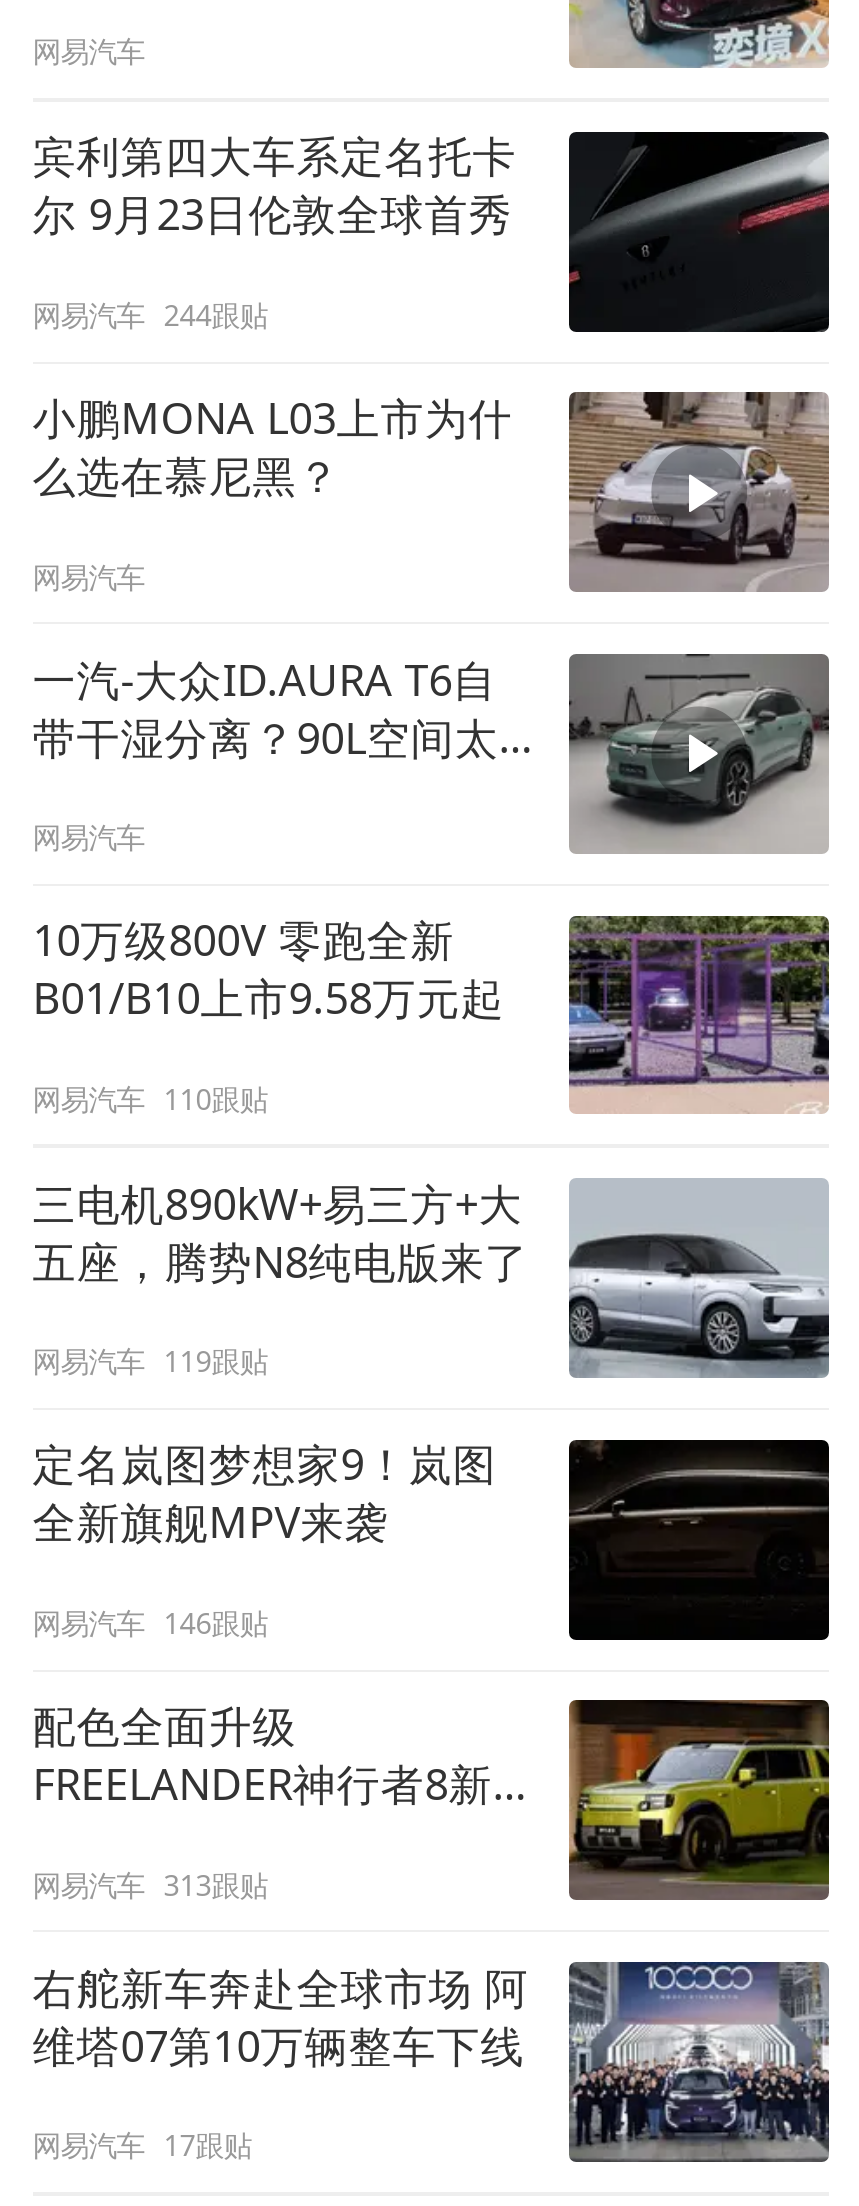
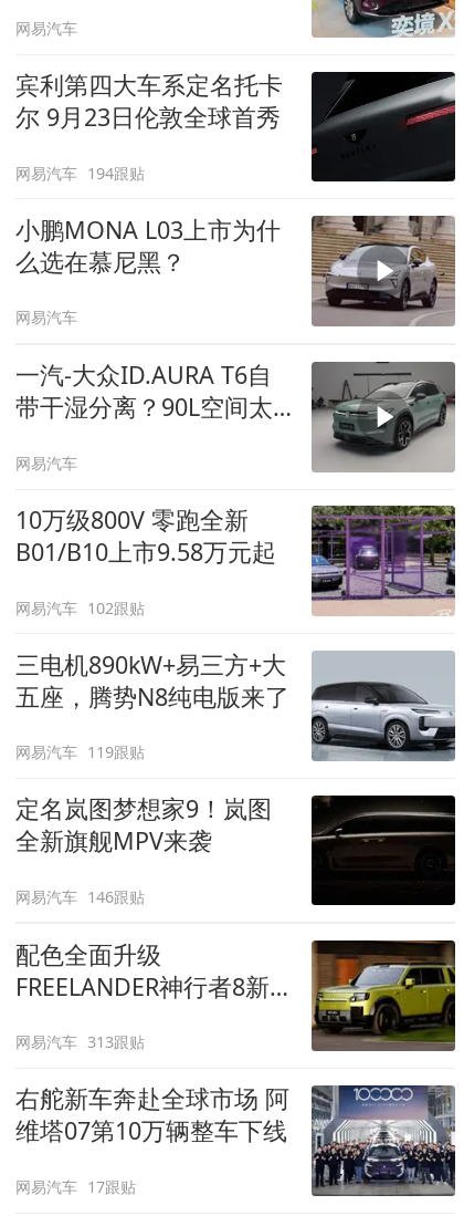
[32,295,268,333] 网易汽车 244跟贴 -> [15,162,145,183] 网易汽车 194跟贴
[32,1079,268,1117] 网易汽车 110跟贴 -> [15,597,145,618] 网易汽车 102跟贴

